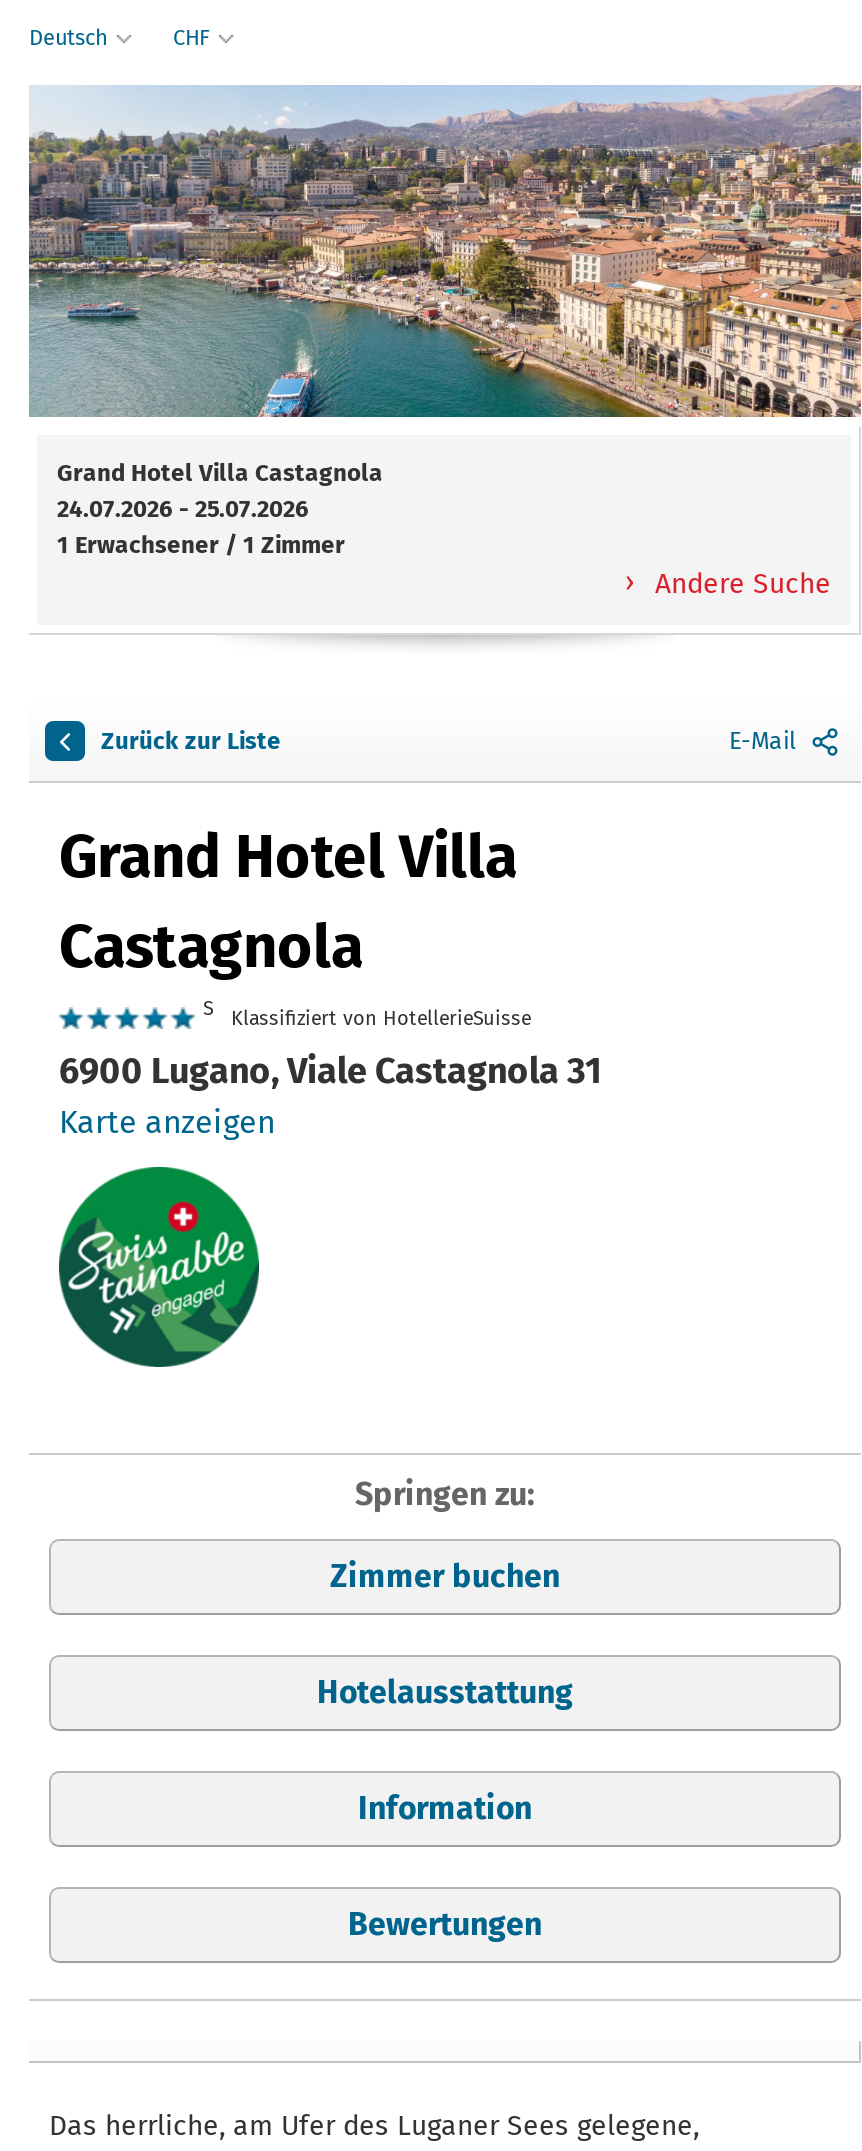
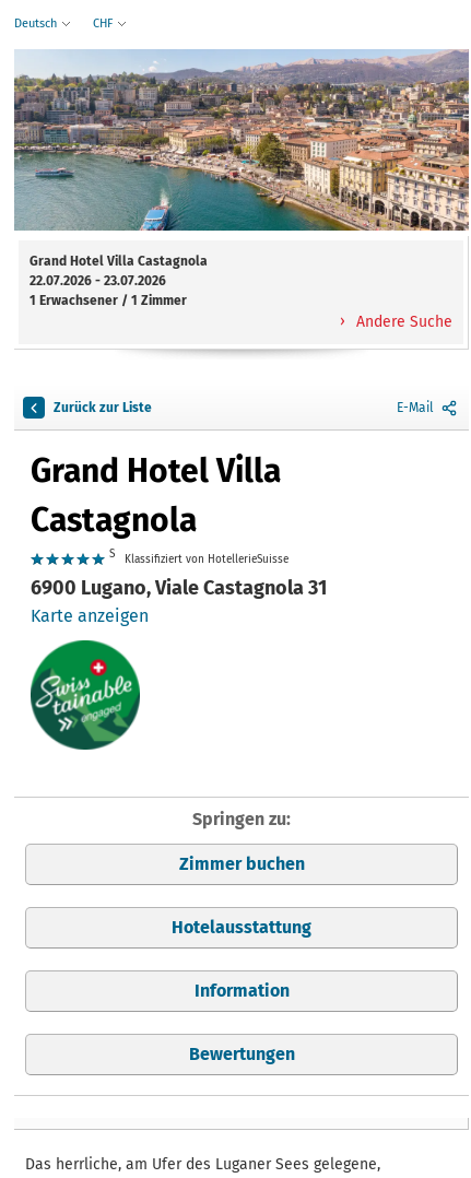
[57,496,309,524] 24.07.2026 - 25.07.2026 -> [30,274,166,289] 22.07.2026 - 23.07.2026

